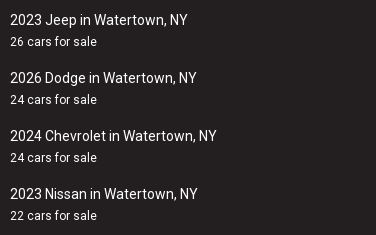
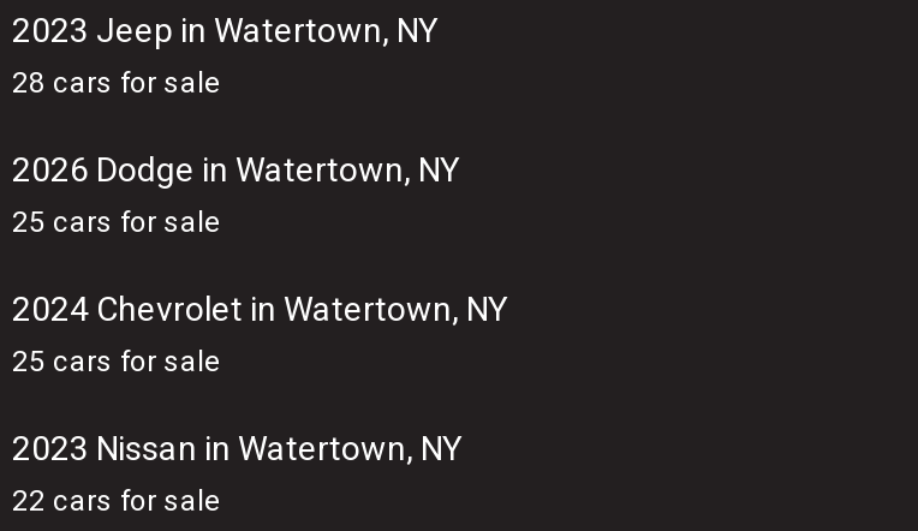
[10,35,97,49] 26 cars for sale -> [12,66,221,100] 28 cars for sale
[10,93,97,107] 24 cars for sale -> [12,205,221,239] 25 cars for sale
[10,151,97,165] 24 cars for sale -> [12,345,221,378] 25 cars for sale

